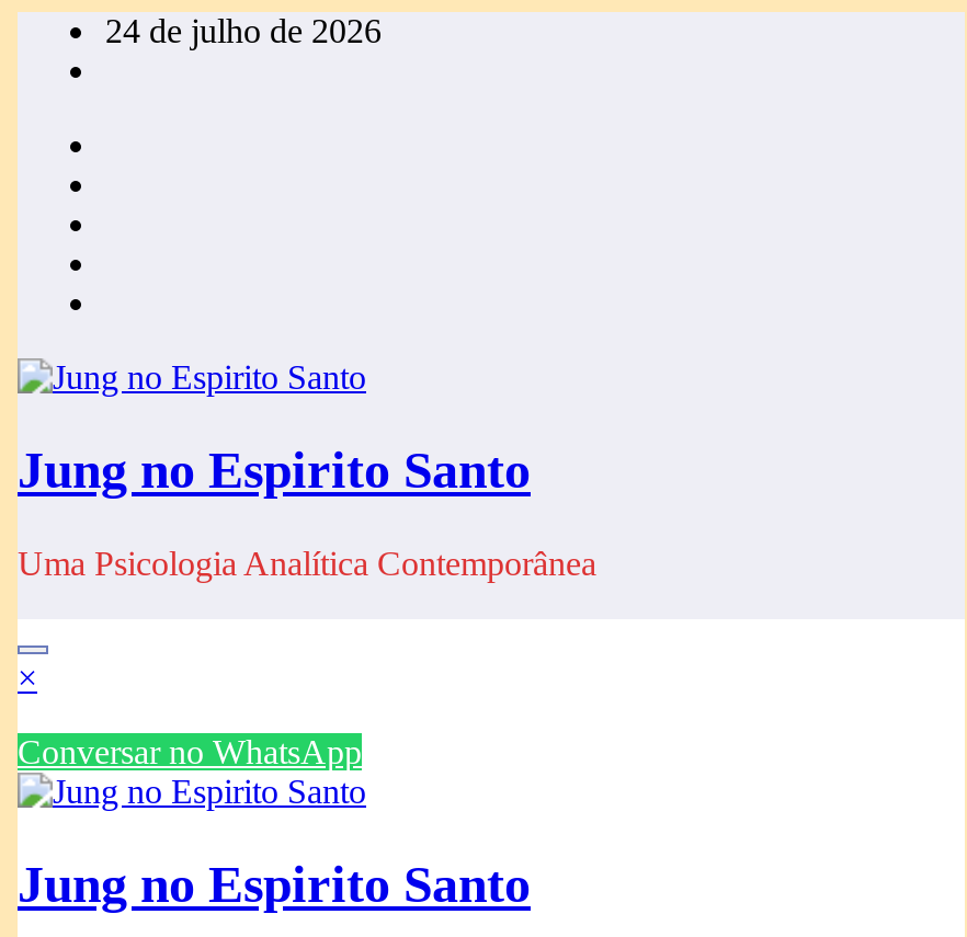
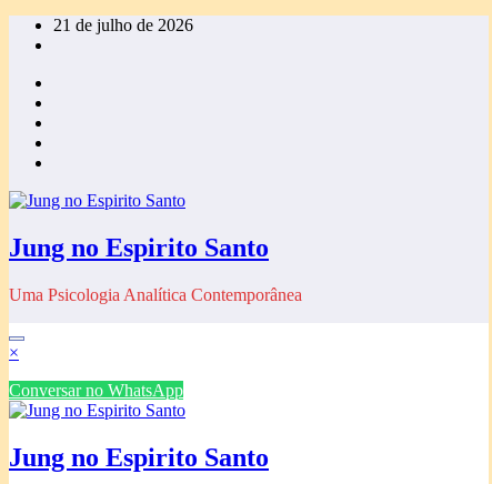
[105,12,382,49] 24 de julho de 2026 -> [53,16,193,34] 21 de julho de 2026

